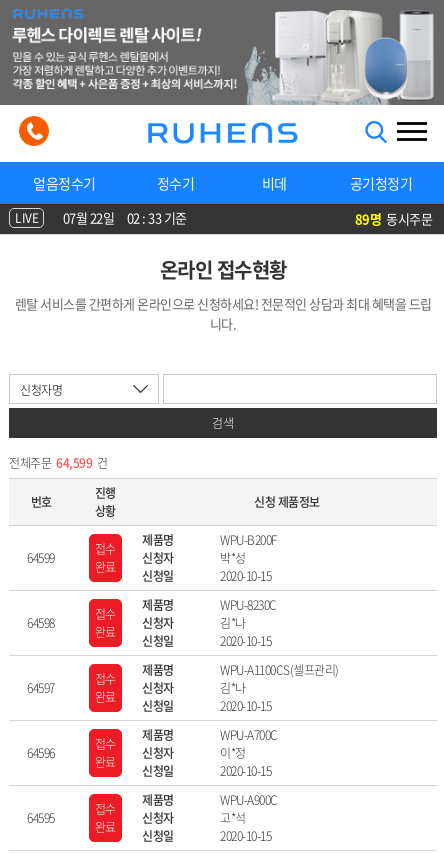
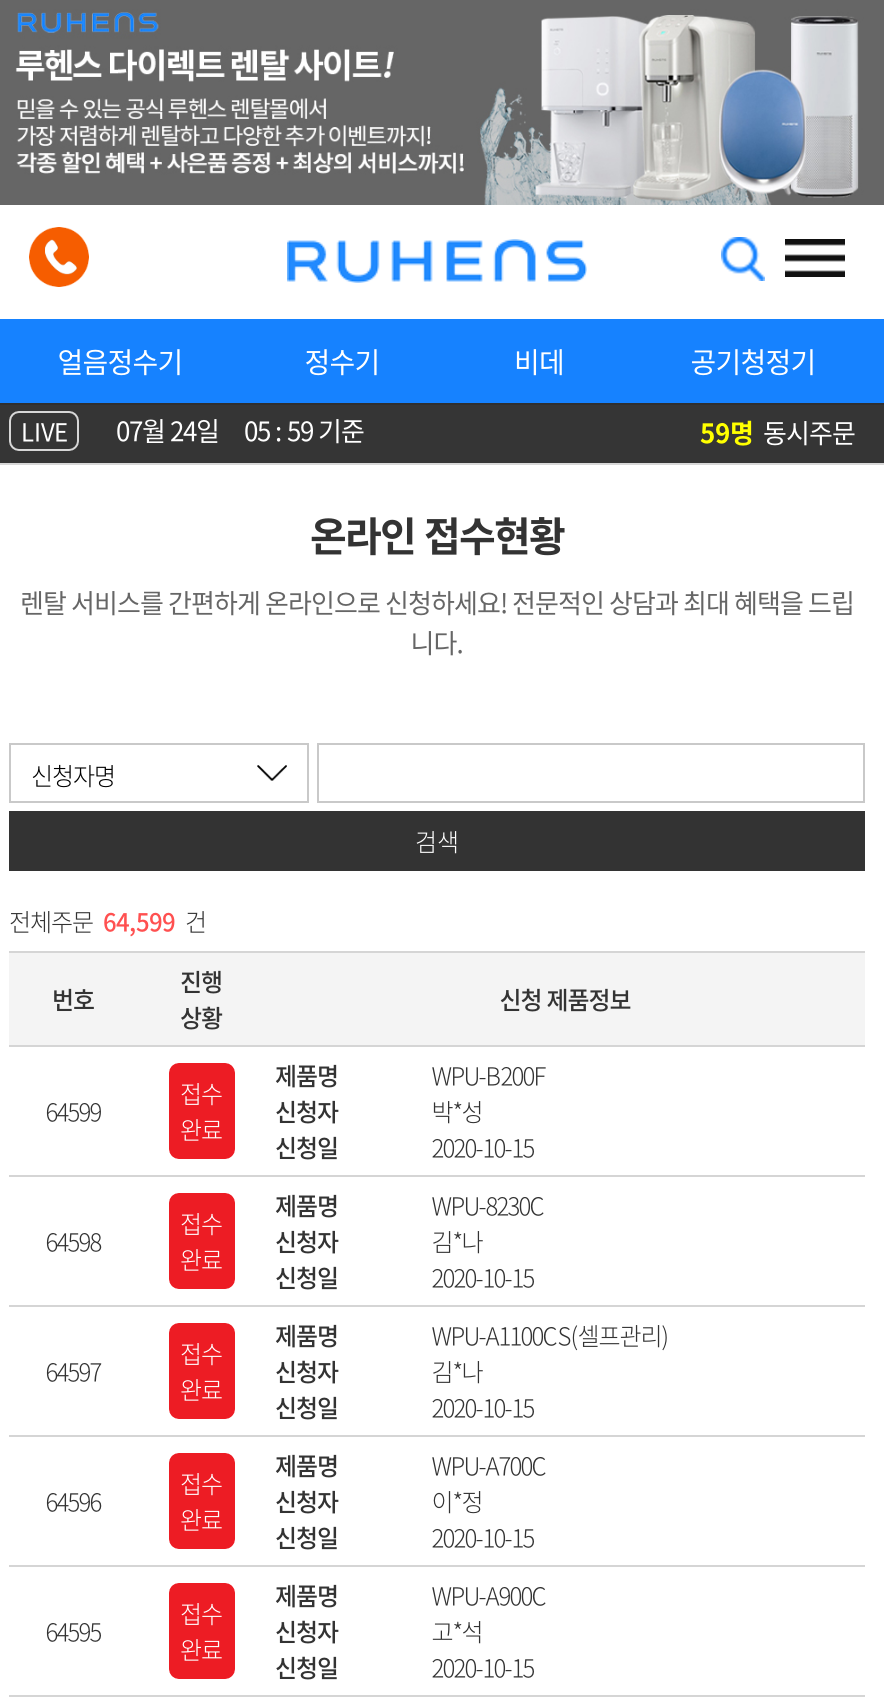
[15,208,186,227] LIVE 07월 22일 02 : 33 기준 -> [21,411,364,449] LIVE 07월 24일 05 : 59 기준
[354,209,432,228] 89명 동시주문 -> [700,413,855,451] 59명 동시주문

